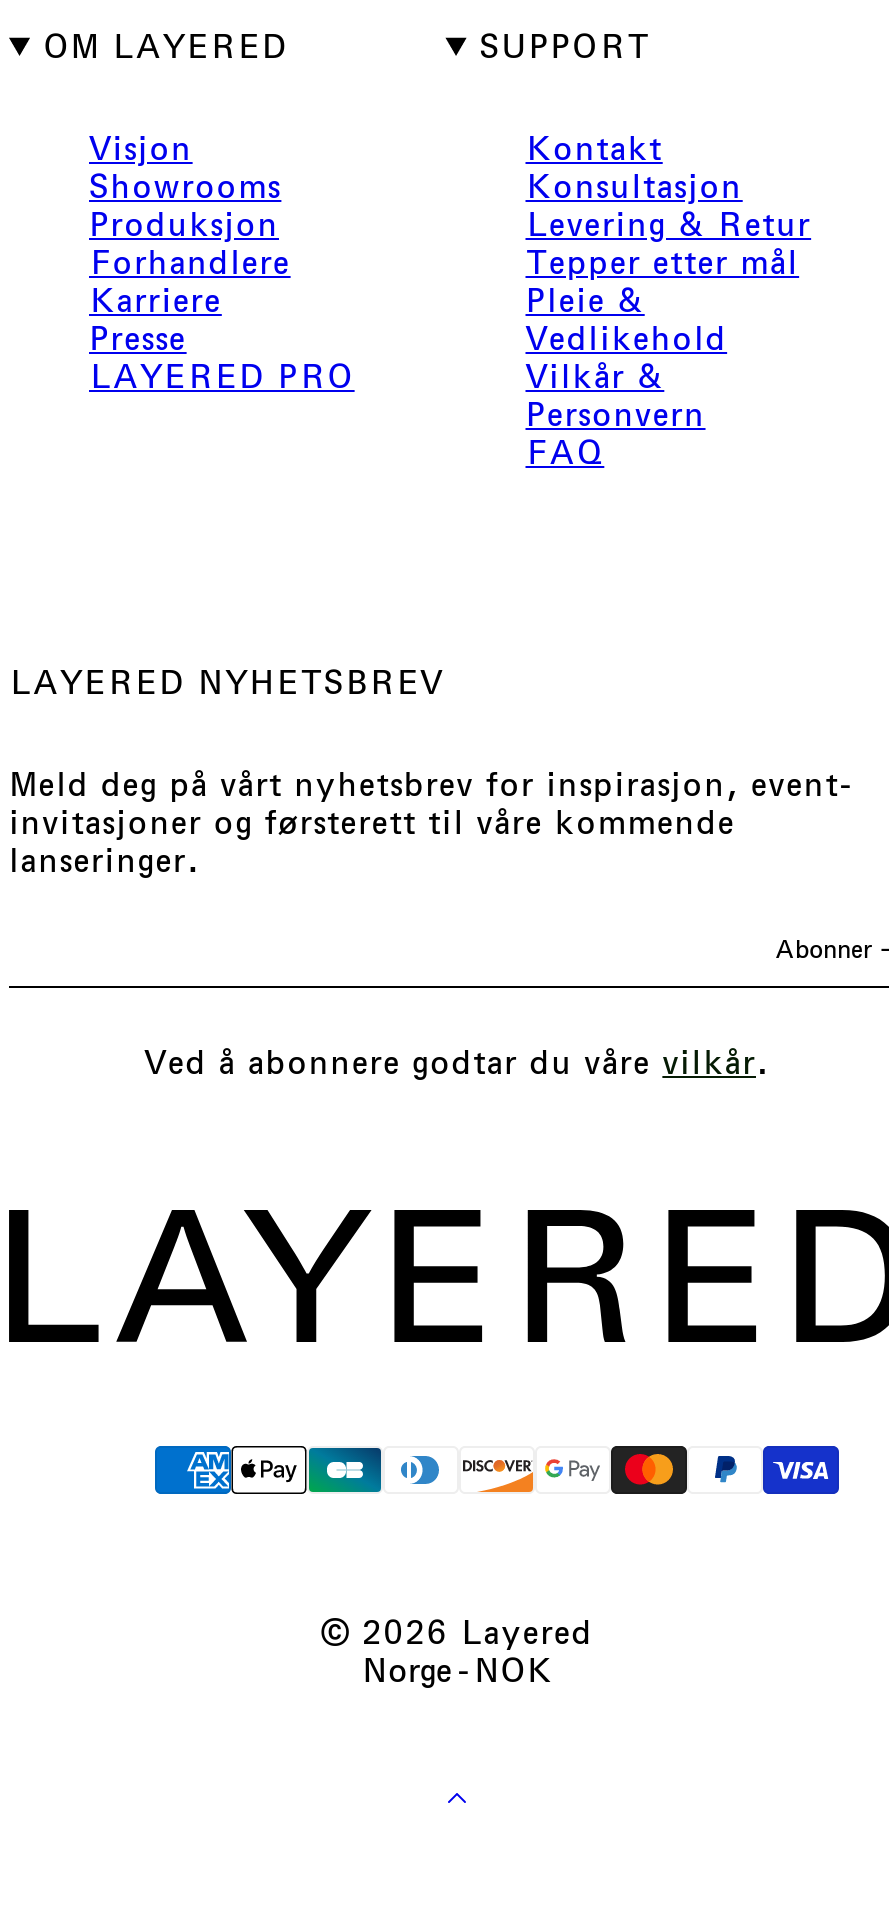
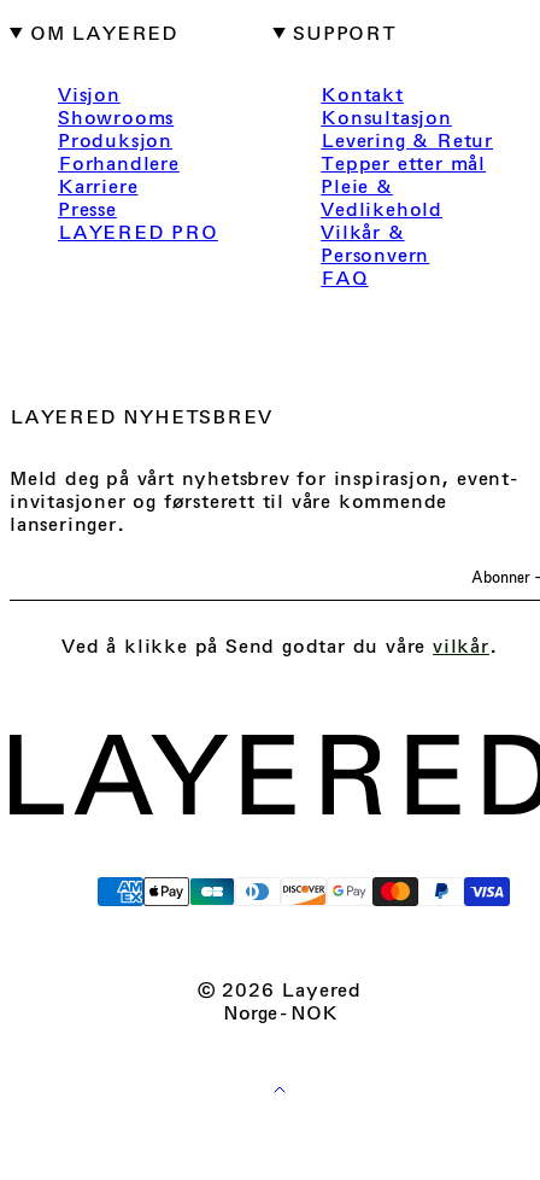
[144,1044,770,1082] Ved å abonnere godtar du våre vilkår. -> [62,635,497,658] Ved å klikke på Send godtar du våre vilkår.

